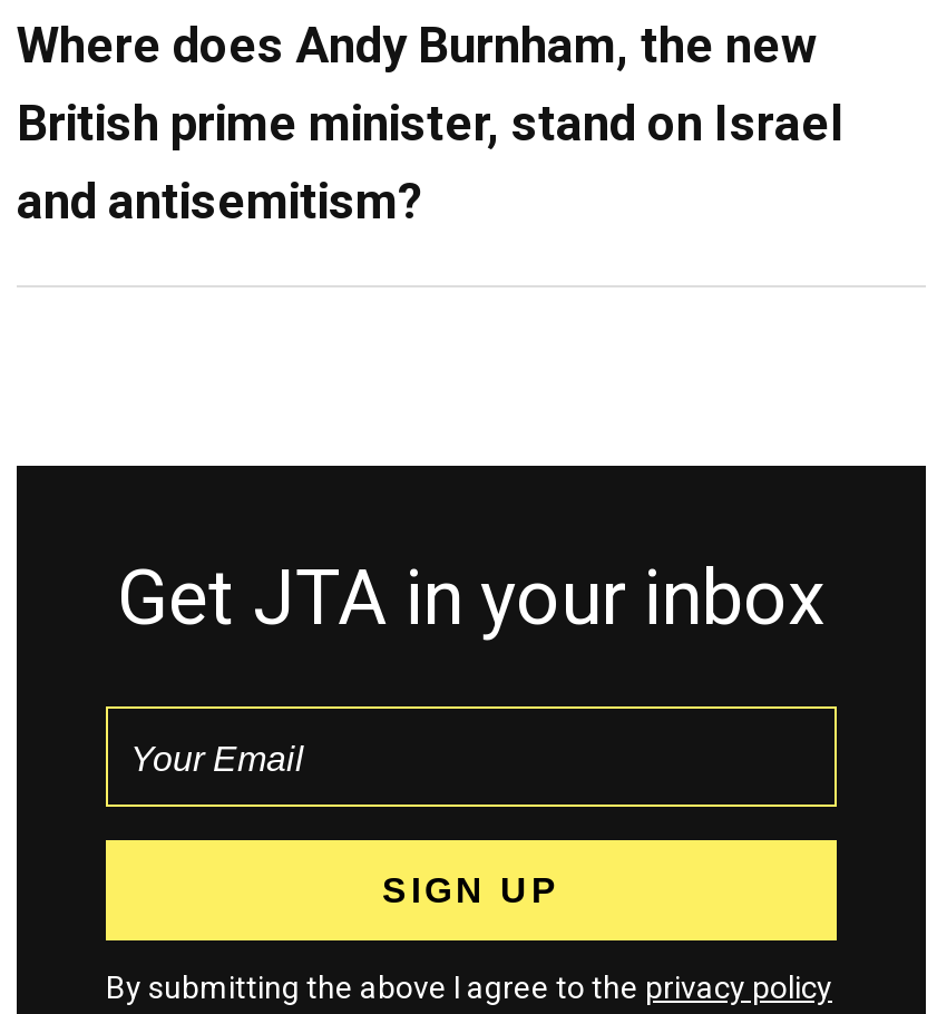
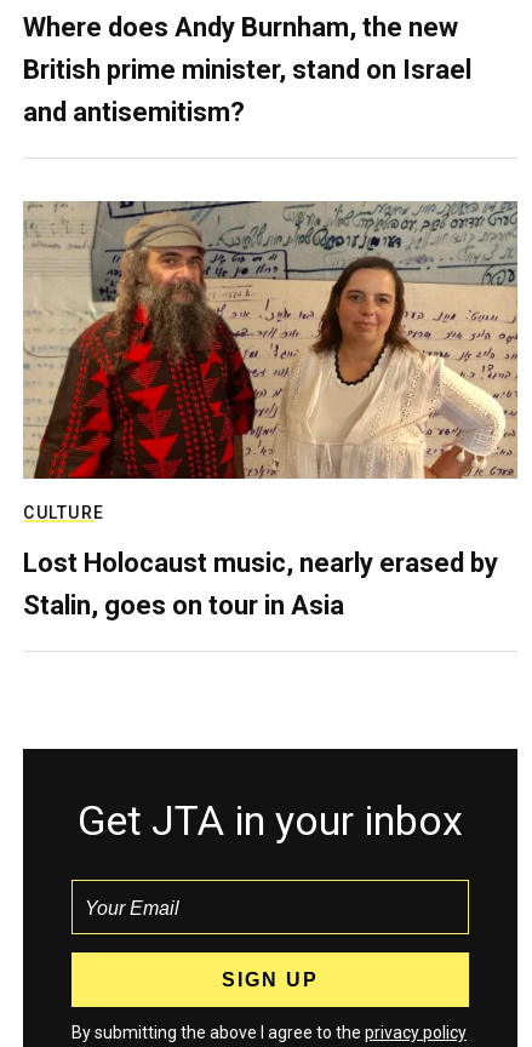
none -> [22,200,519,620] [image] | CULTURE | Lost Holocaust music, nearly erased by | Stalin, goes on tour in Asia

